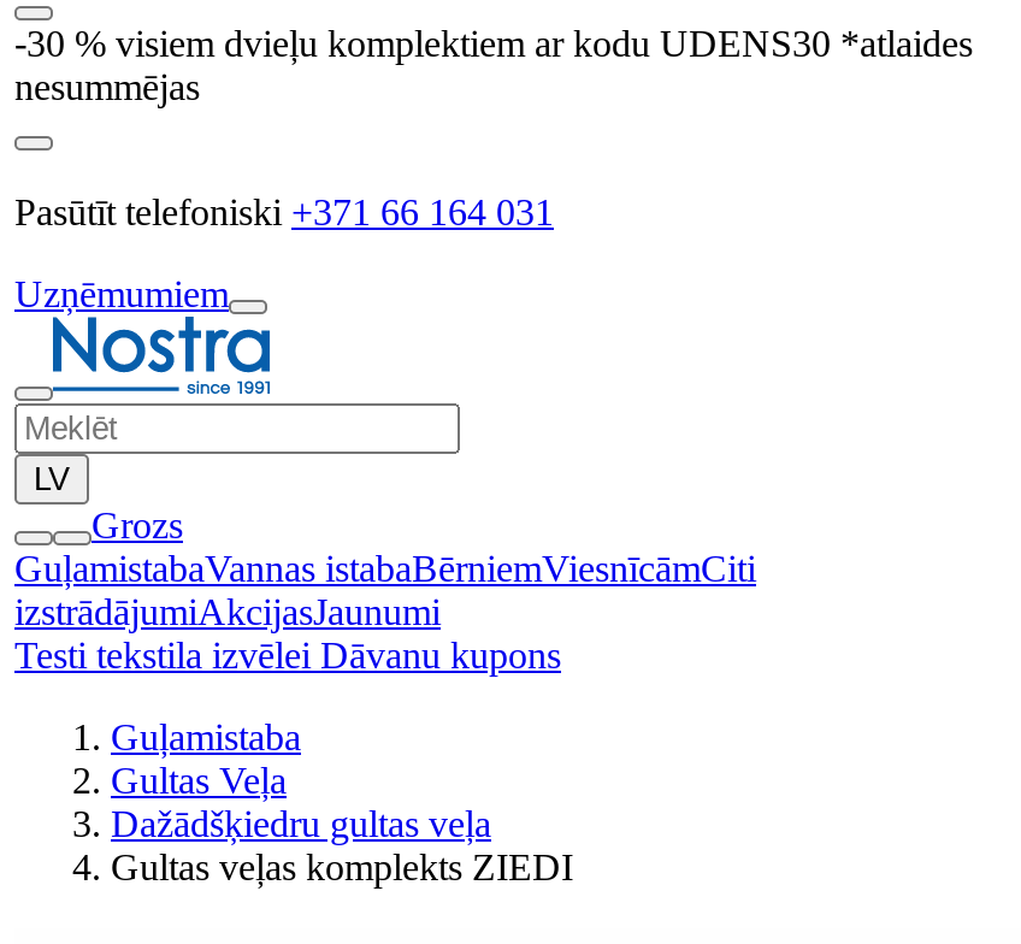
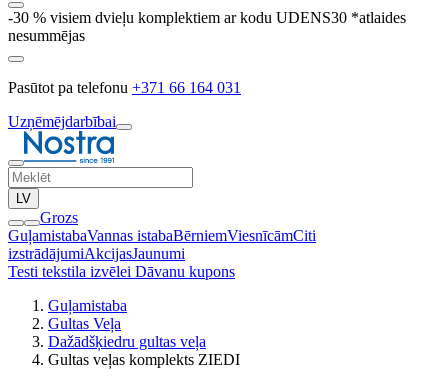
[14,191,554,232] Pasūtīt telefoniski +371 66 164 031 -> [8,79,241,96] Pasūtot pa telefonu +371 66 164 031
[14,273,229,314] Uzņēmumiem -> [8,113,116,130] Uzņēmējdarbībai

